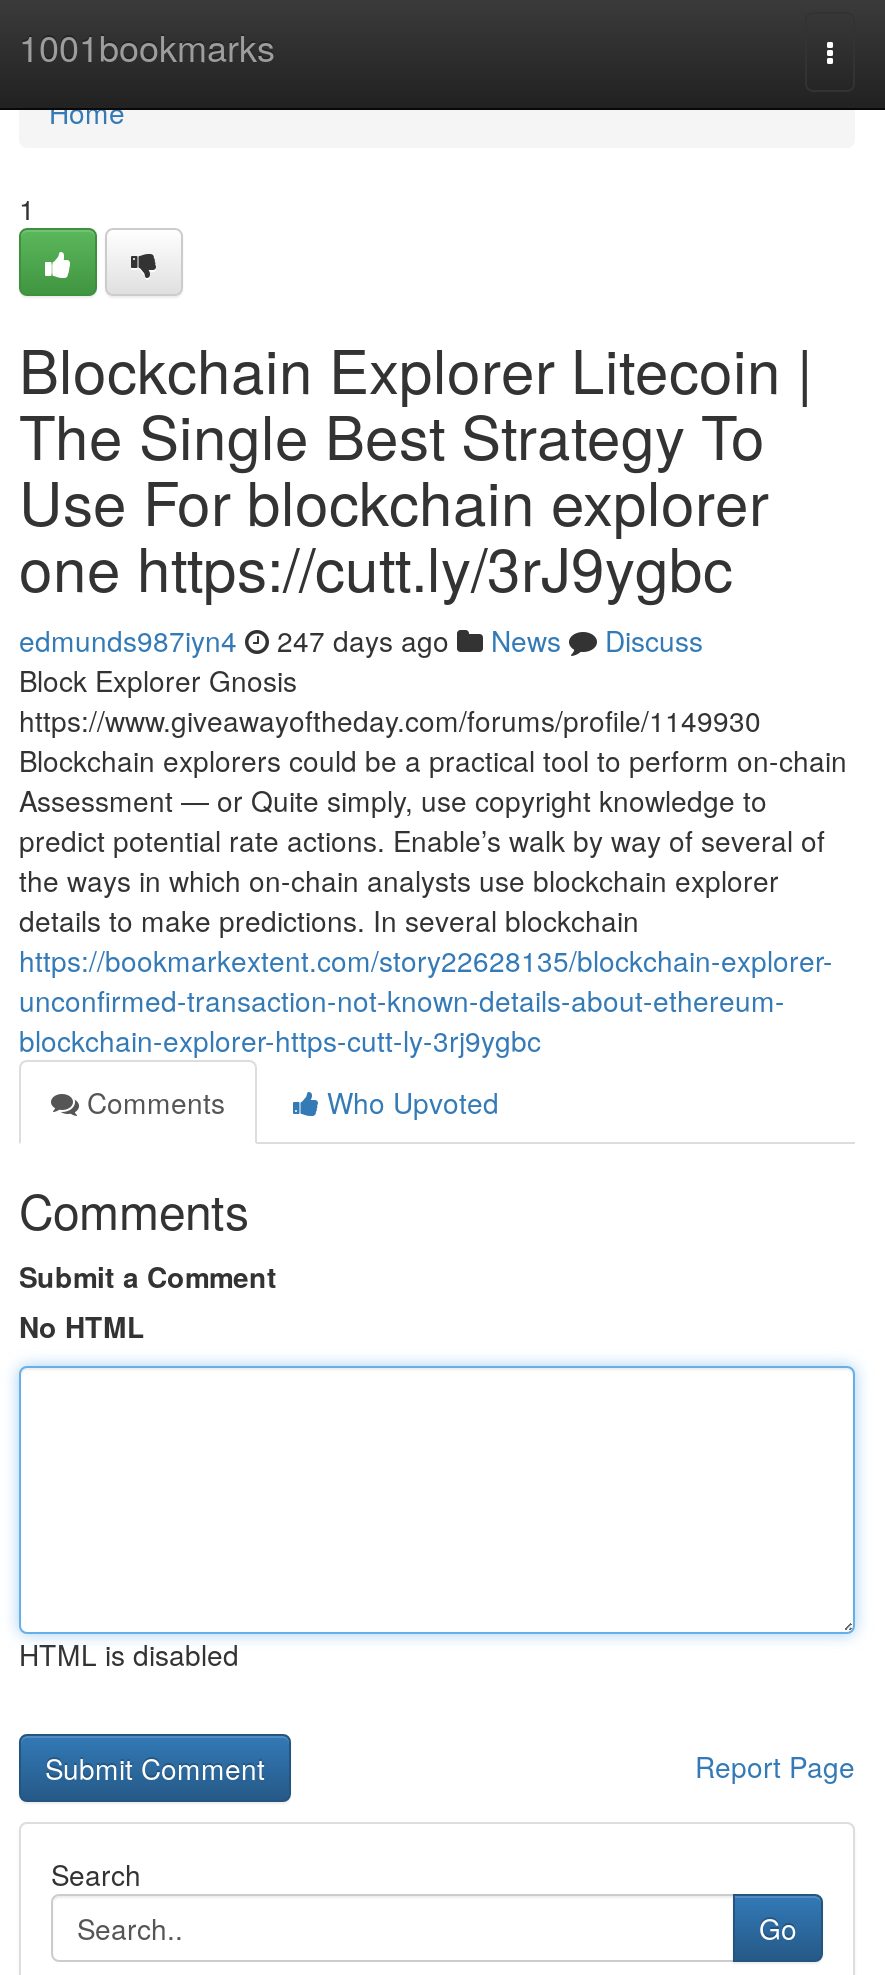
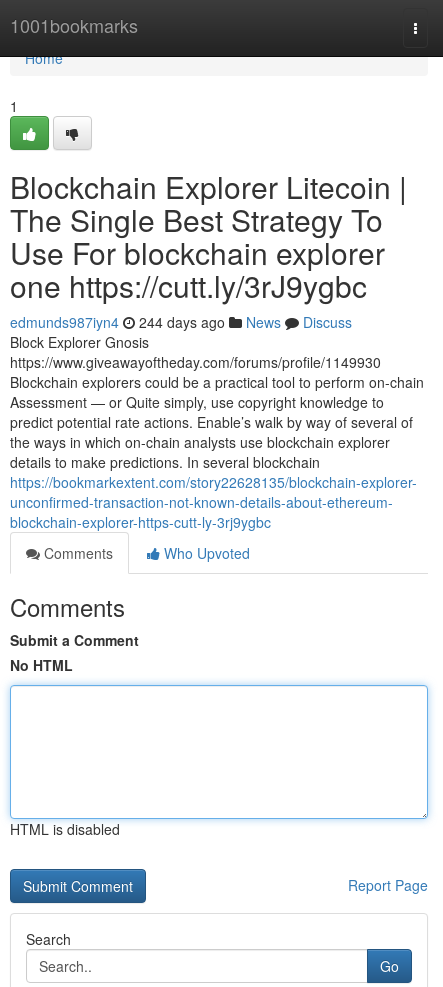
[19,620,703,660] edmunds987iyn4 247 days ago News Discuss -> [10,312,352,332] edmunds987iyn4 244 days ago News Discuss

